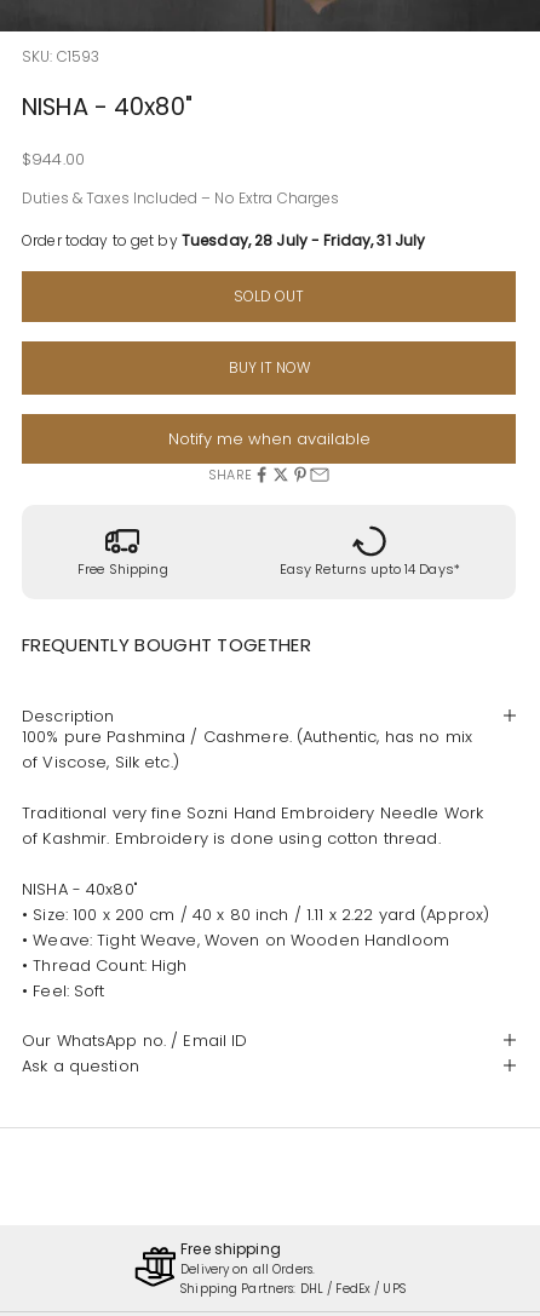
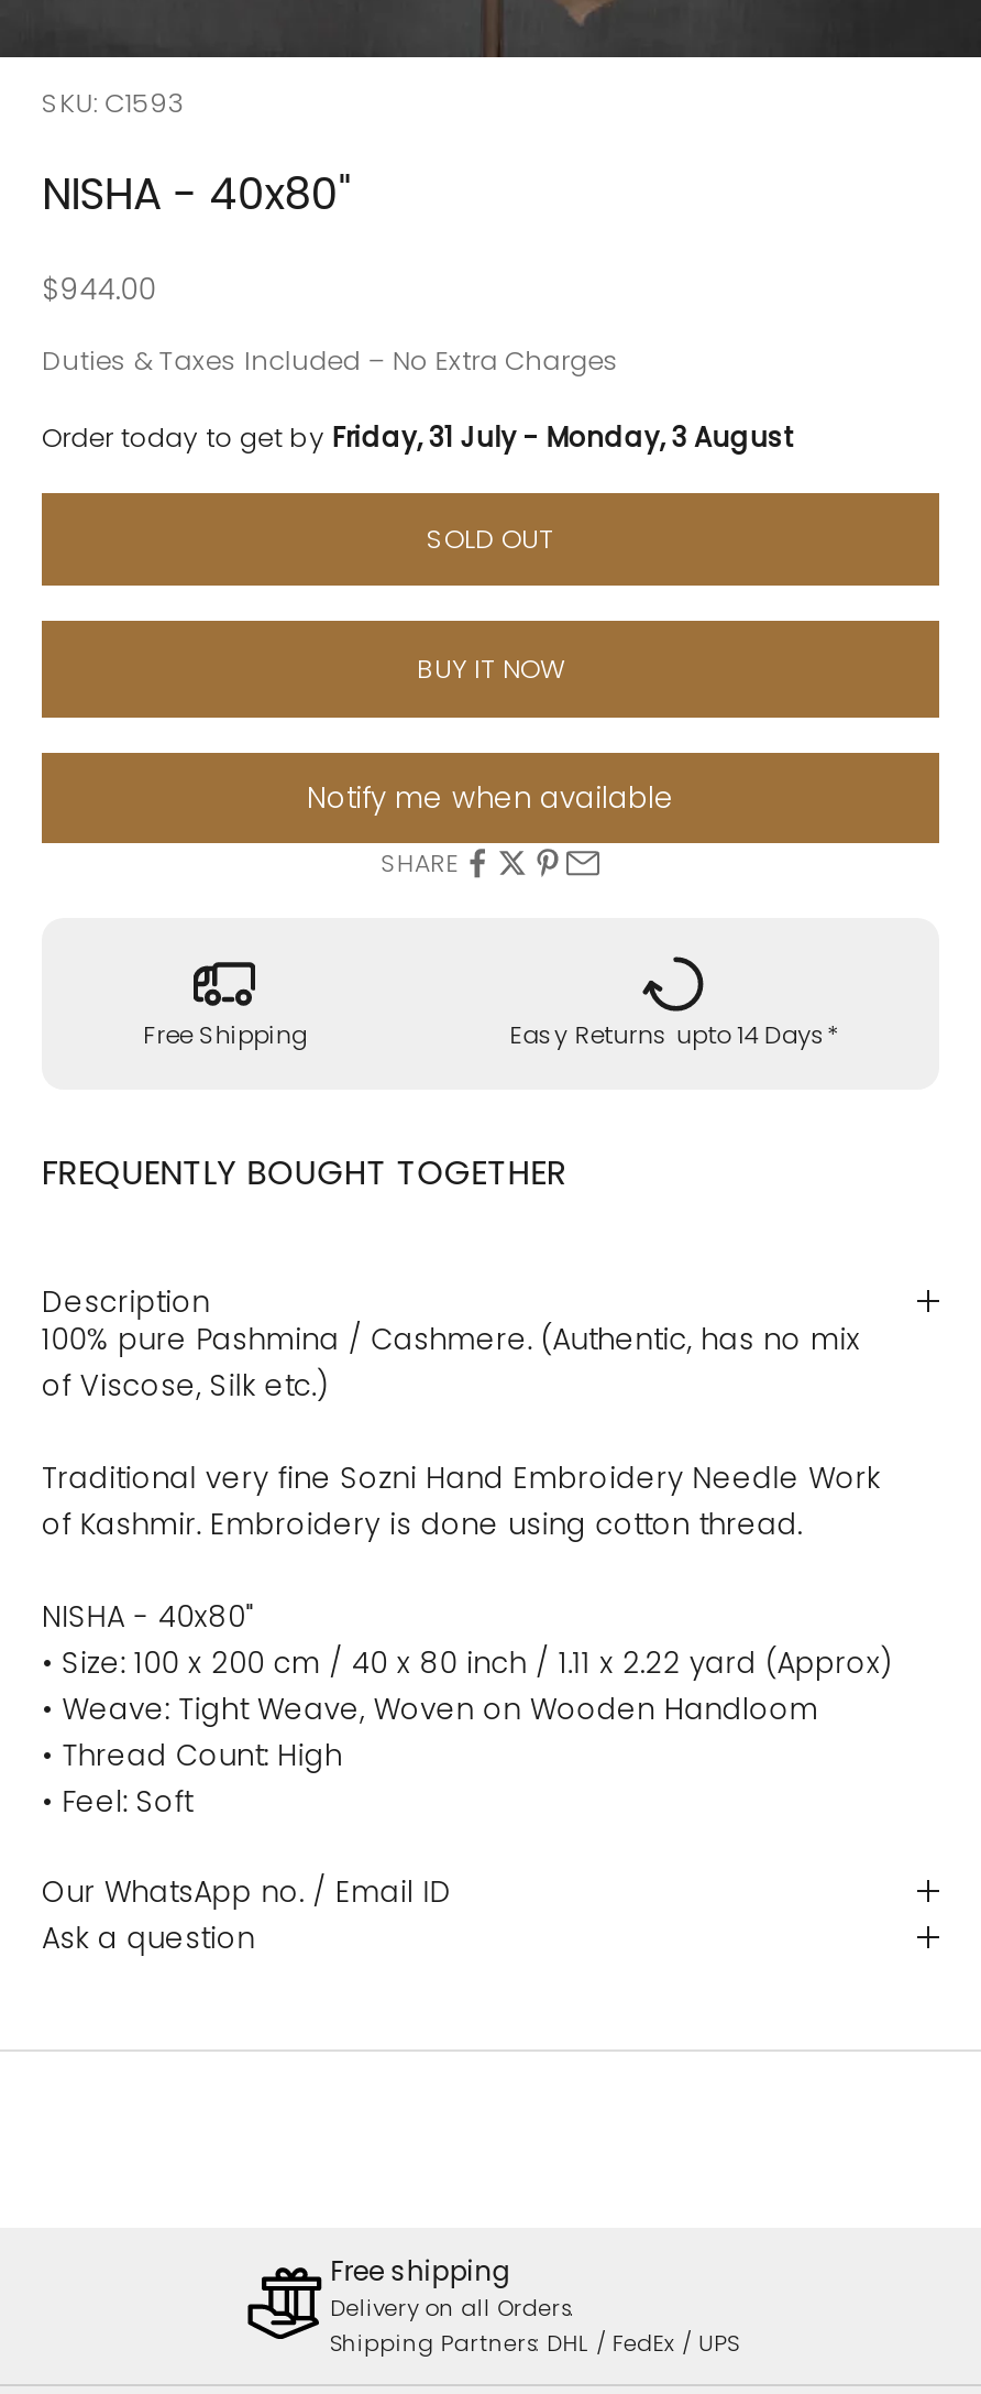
[22,230,425,251] Order today to get by Tuesday, 28 July - Friday, 31 July -> [42,418,792,456] Order today to get by Friday, 31 July - Monday, 3 August

